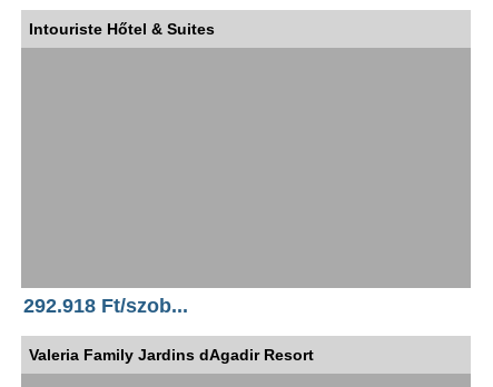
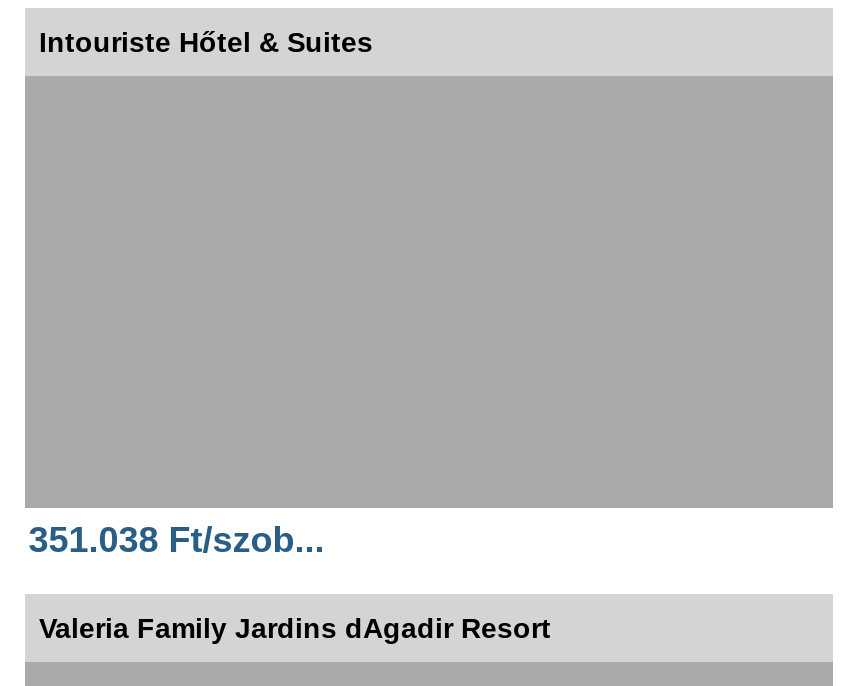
[23,294,188,317] 292.918 Ft/szob... -> [29,519,325,559] 351.038 Ft/szob...

